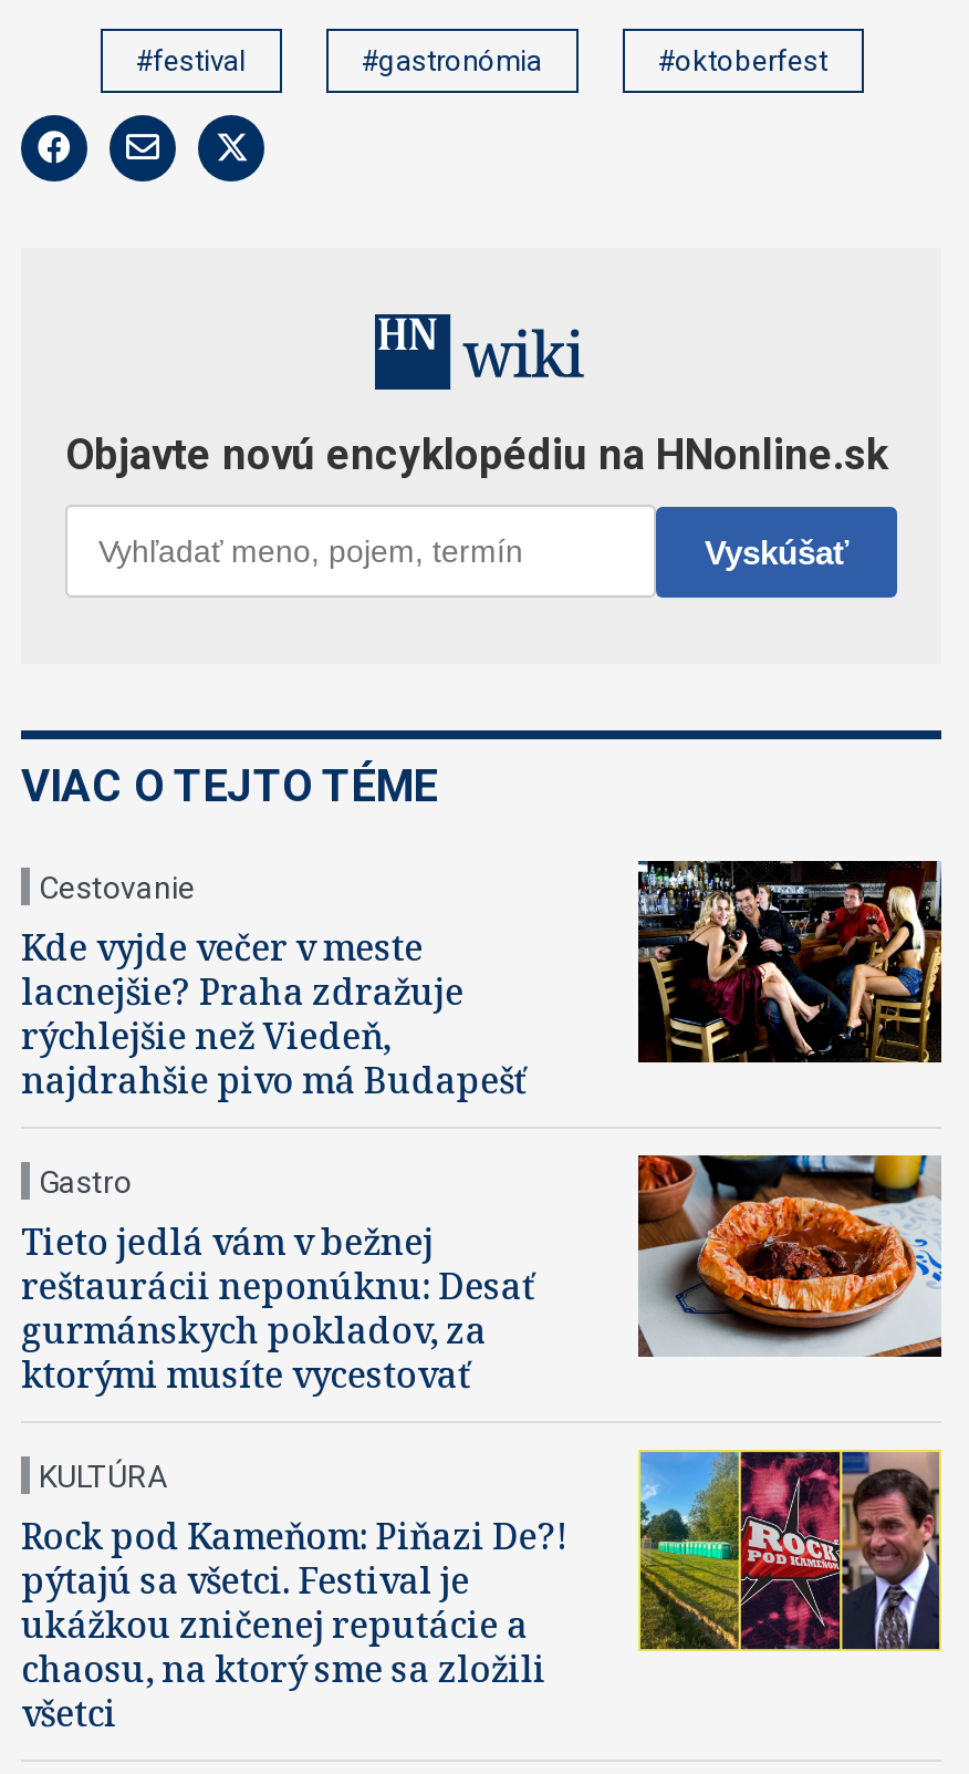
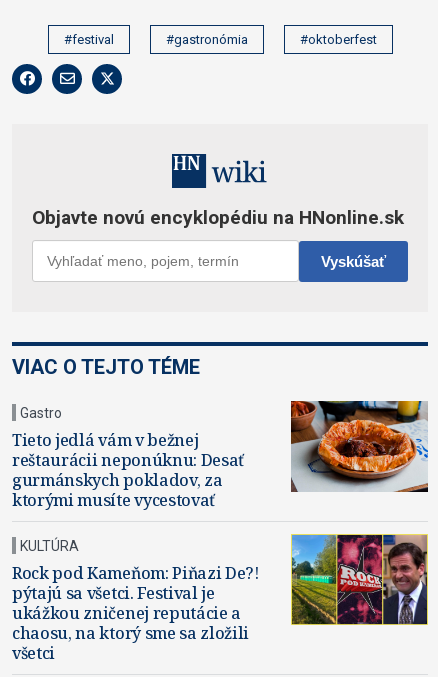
[39,870,196,905] Cestovanie -> none
[636,859,944,1065] [image] -> none
[21,923,526,1104] Kde vyjde večer v meste | lacnejšie? Praha zdražuje | rýchlejšie než Viedeň, | najdrahšie pivo má Budapešť -> none

